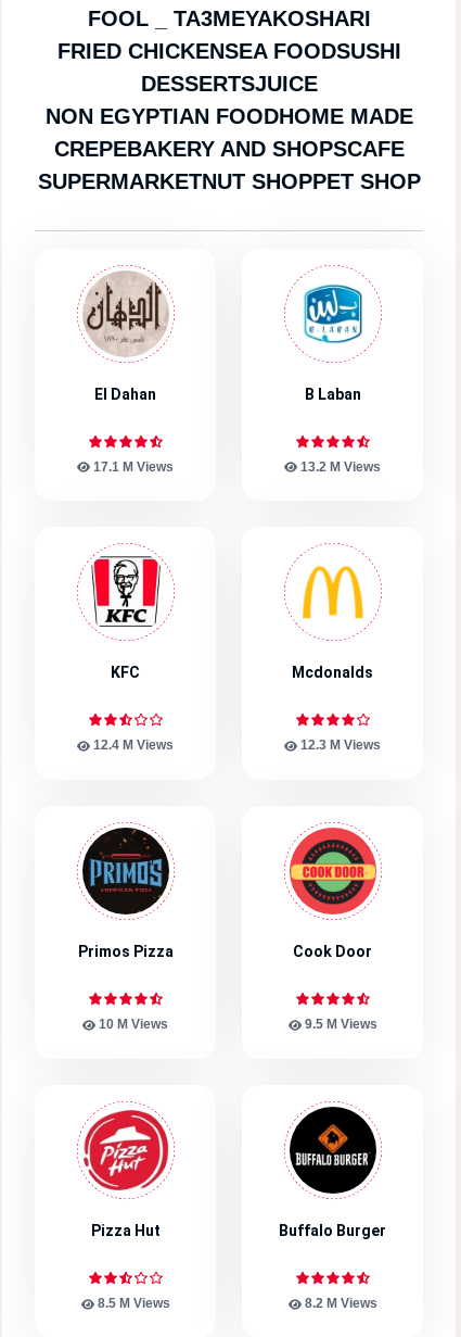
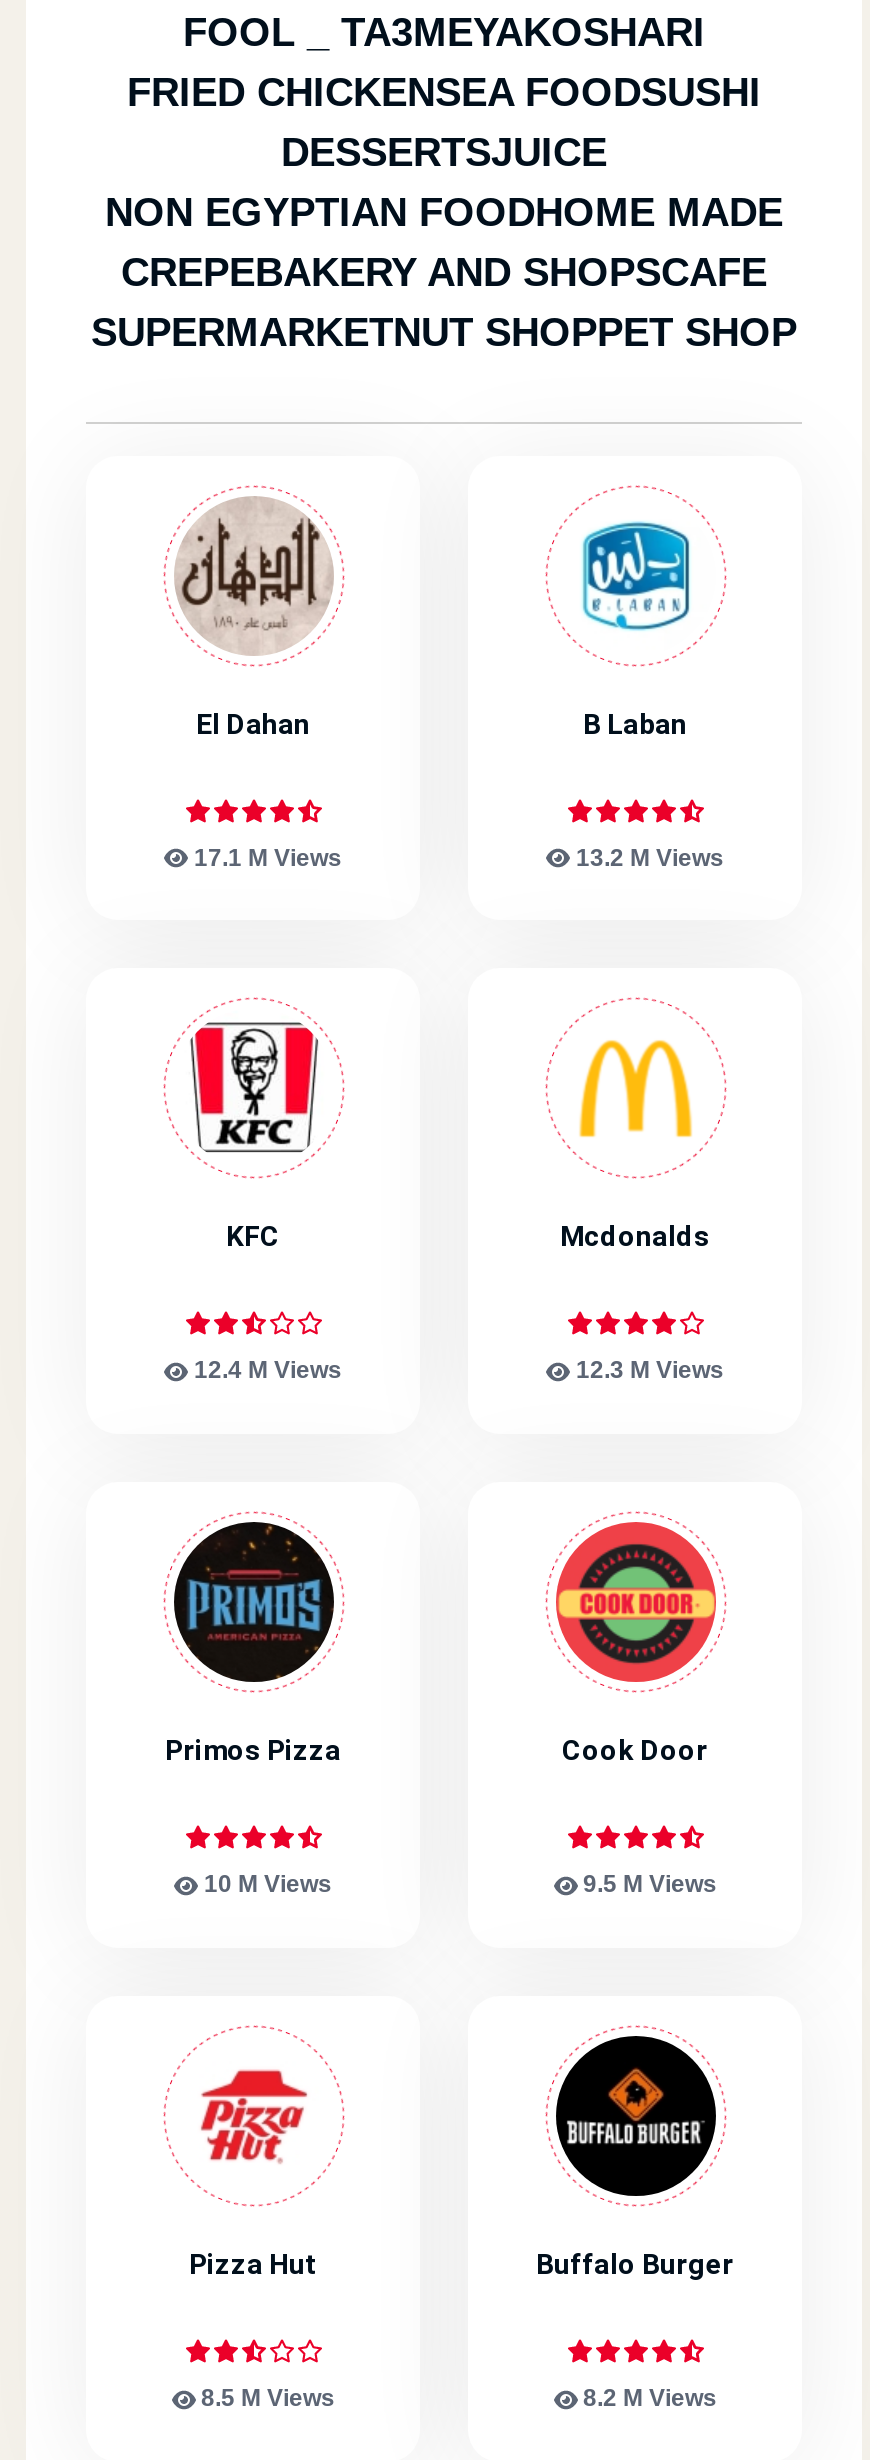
[82,1109,169,1191] [image] -> [176,2042,332,2190] [image]

